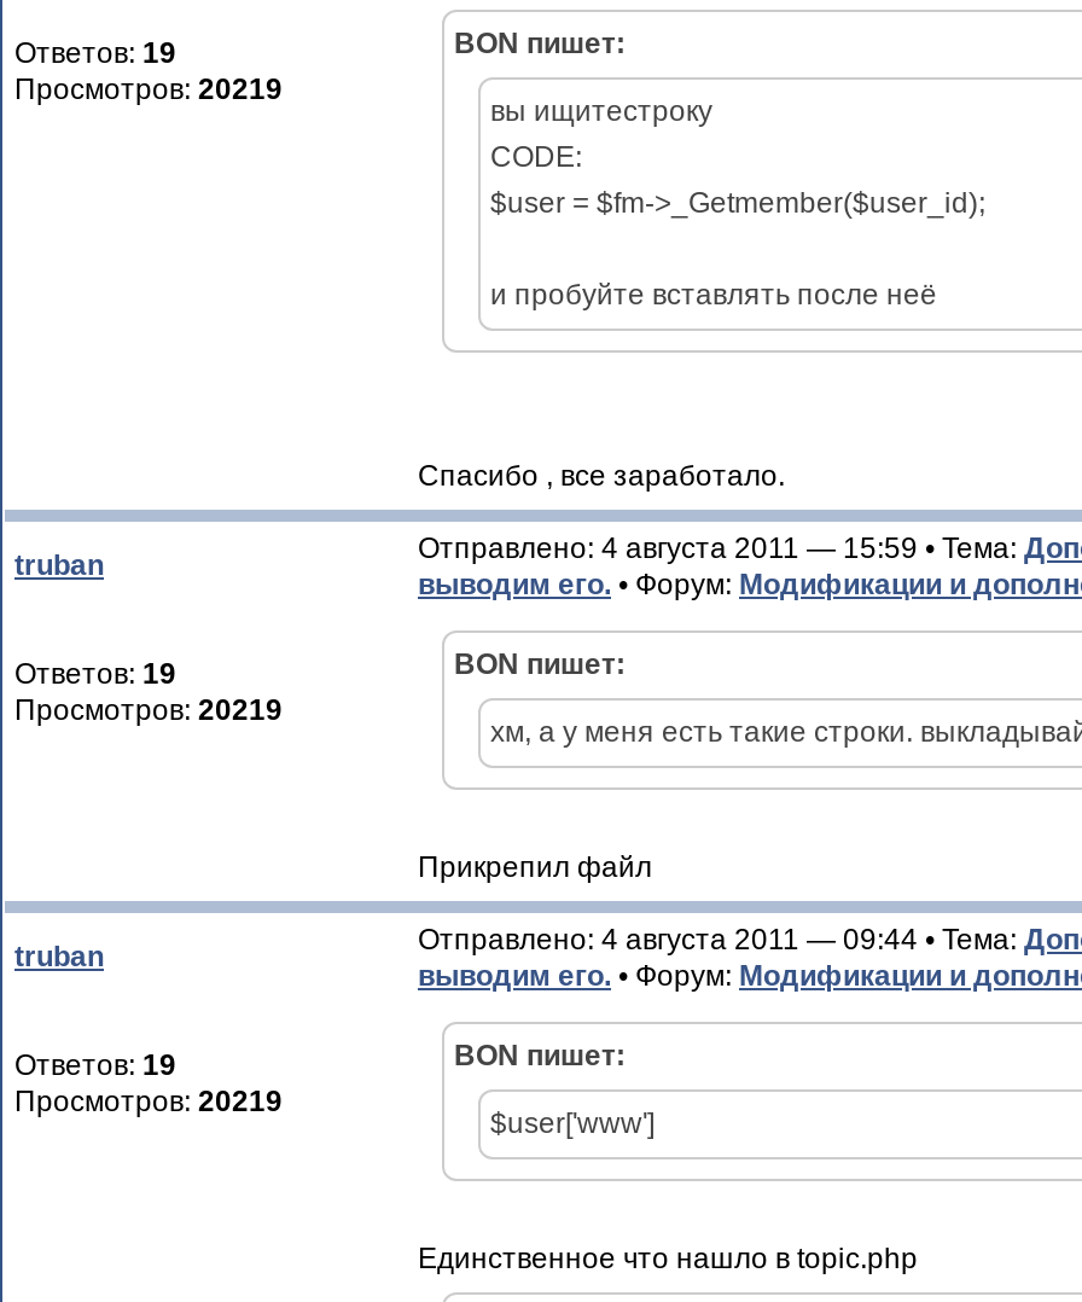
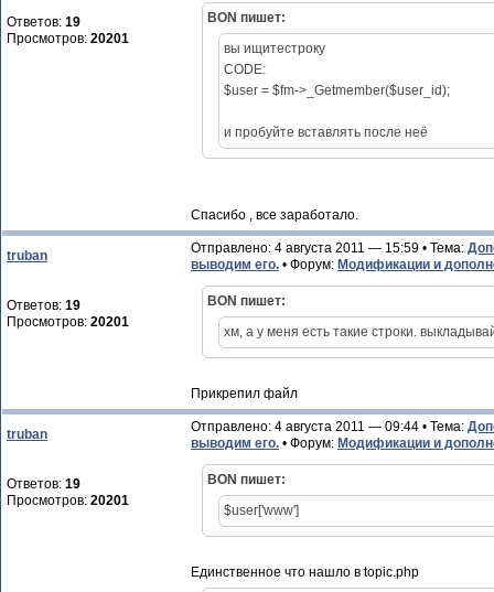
[14,72,283,106] Просмотров: 20219 -> [7,31,129,46] Просмотров: 20201
[14,693,283,727] Просмотров: 20219 -> [7,314,129,330] Просмотров: 20201
[14,1085,283,1118] Просмотров: 20219 -> [7,493,129,508] Просмотров: 20201

